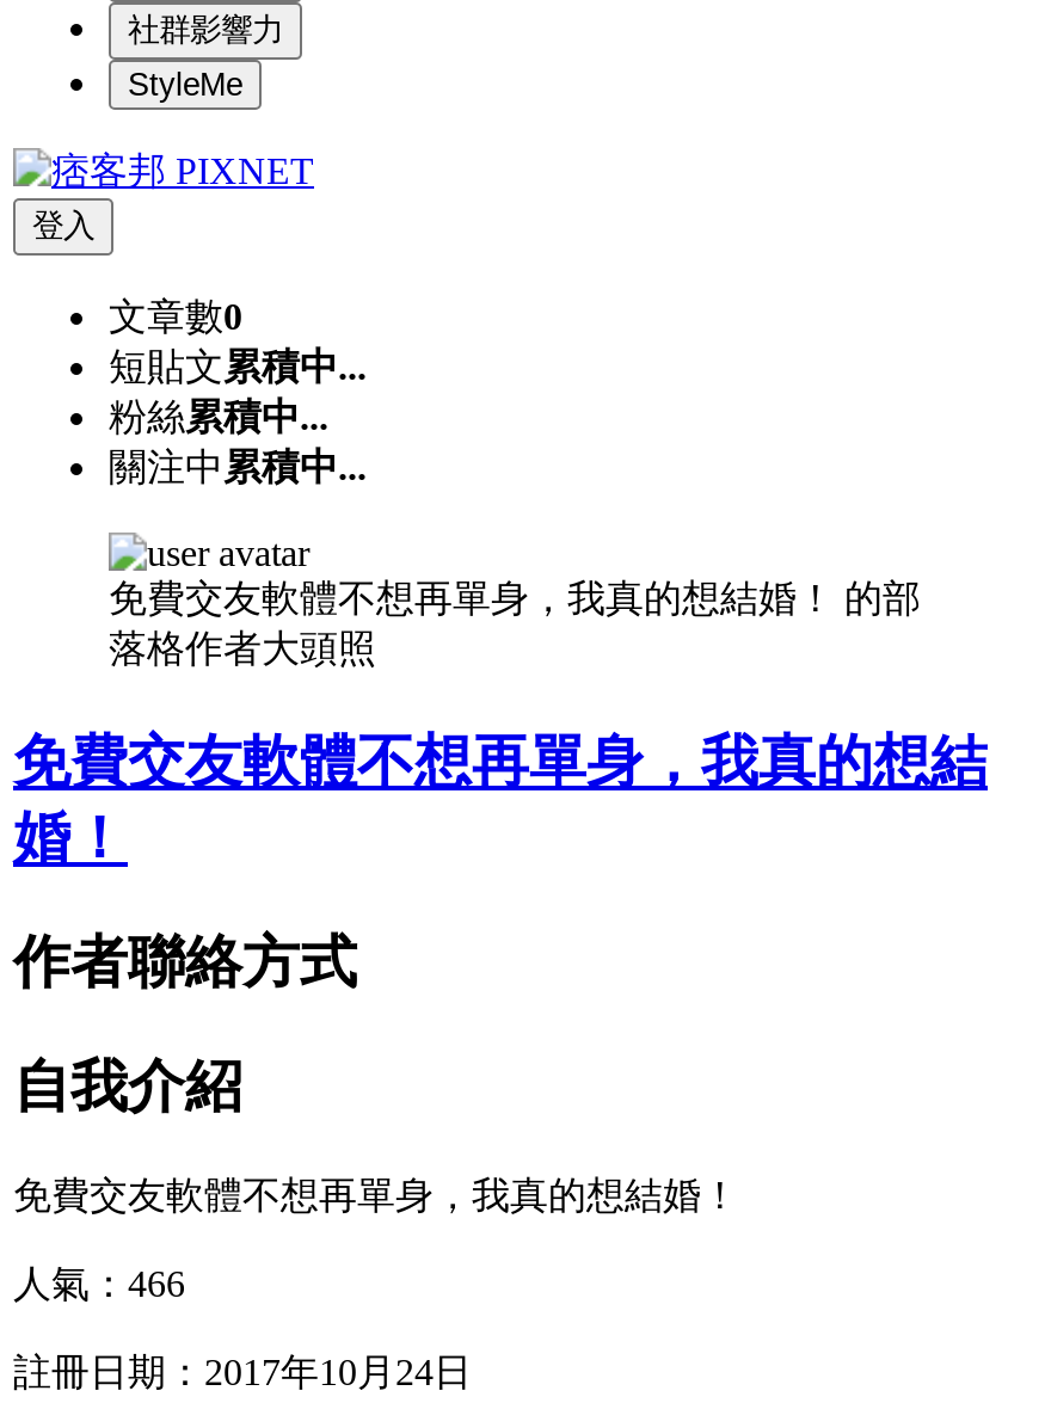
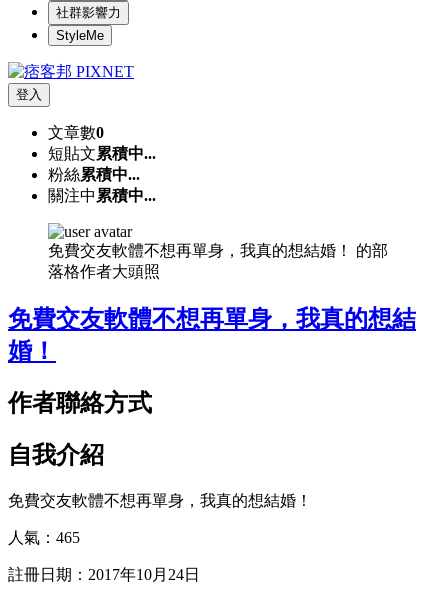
[13,1263,185,1304] 人氣：466 -> [8,529,80,546] 人氣：465

